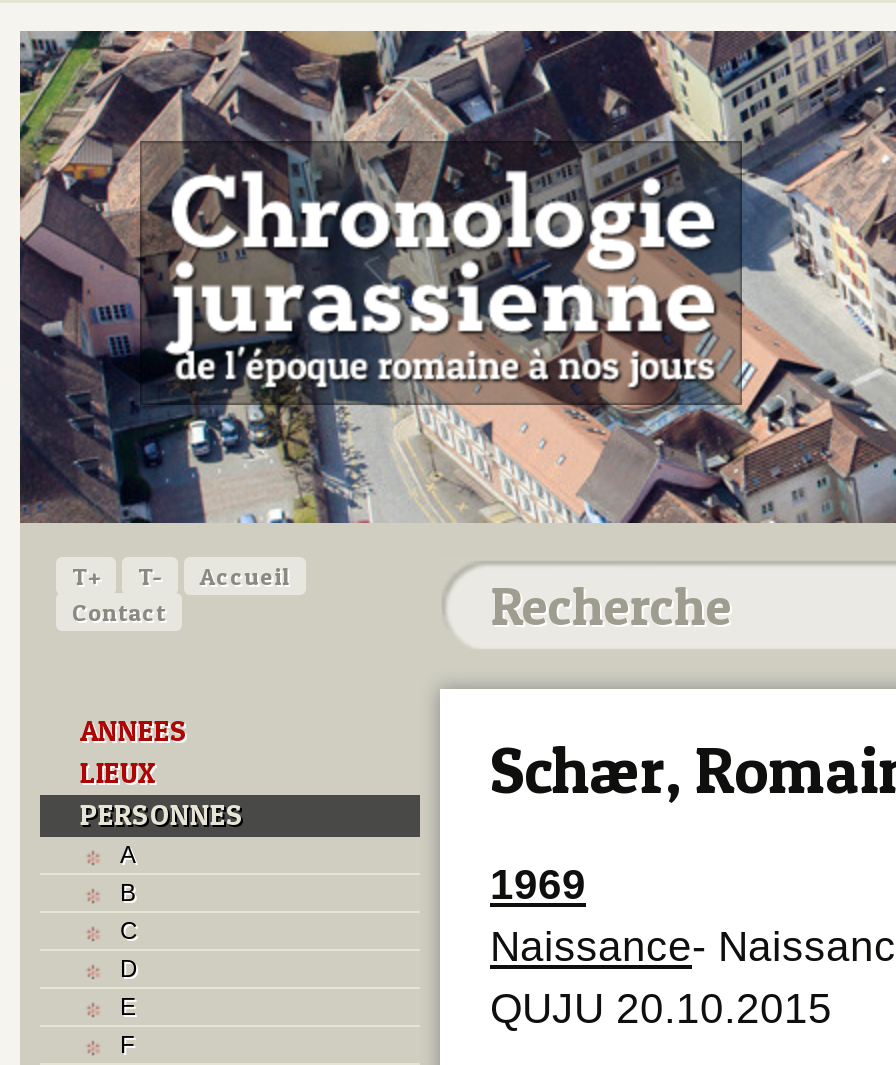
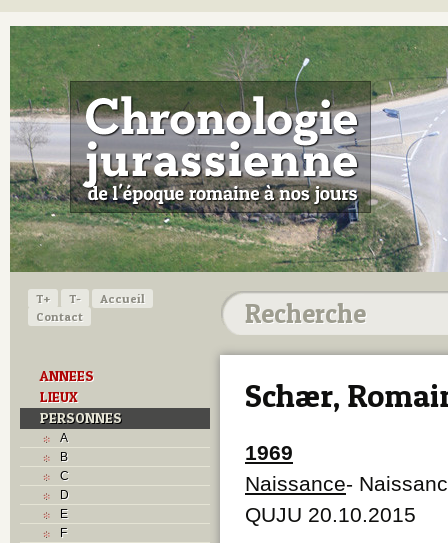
[18,29,890,525] [image] -> [9,25,445,273] [image]

